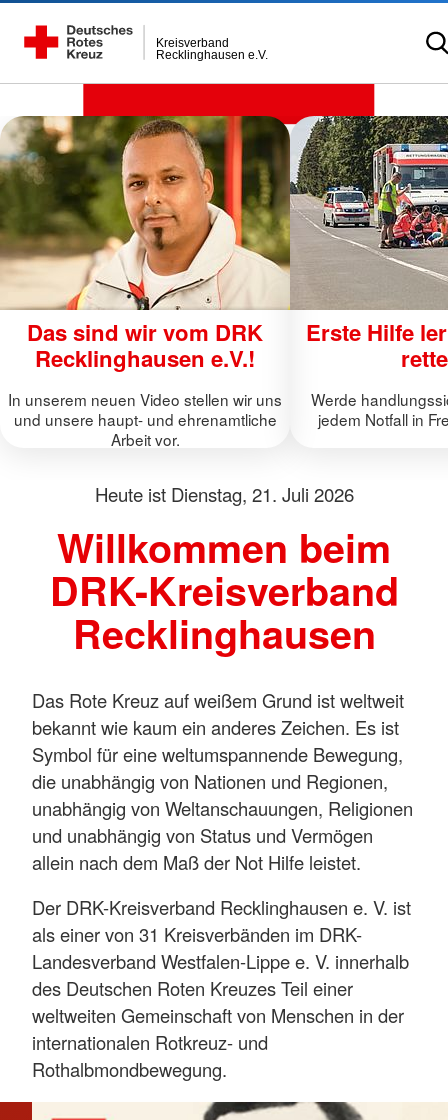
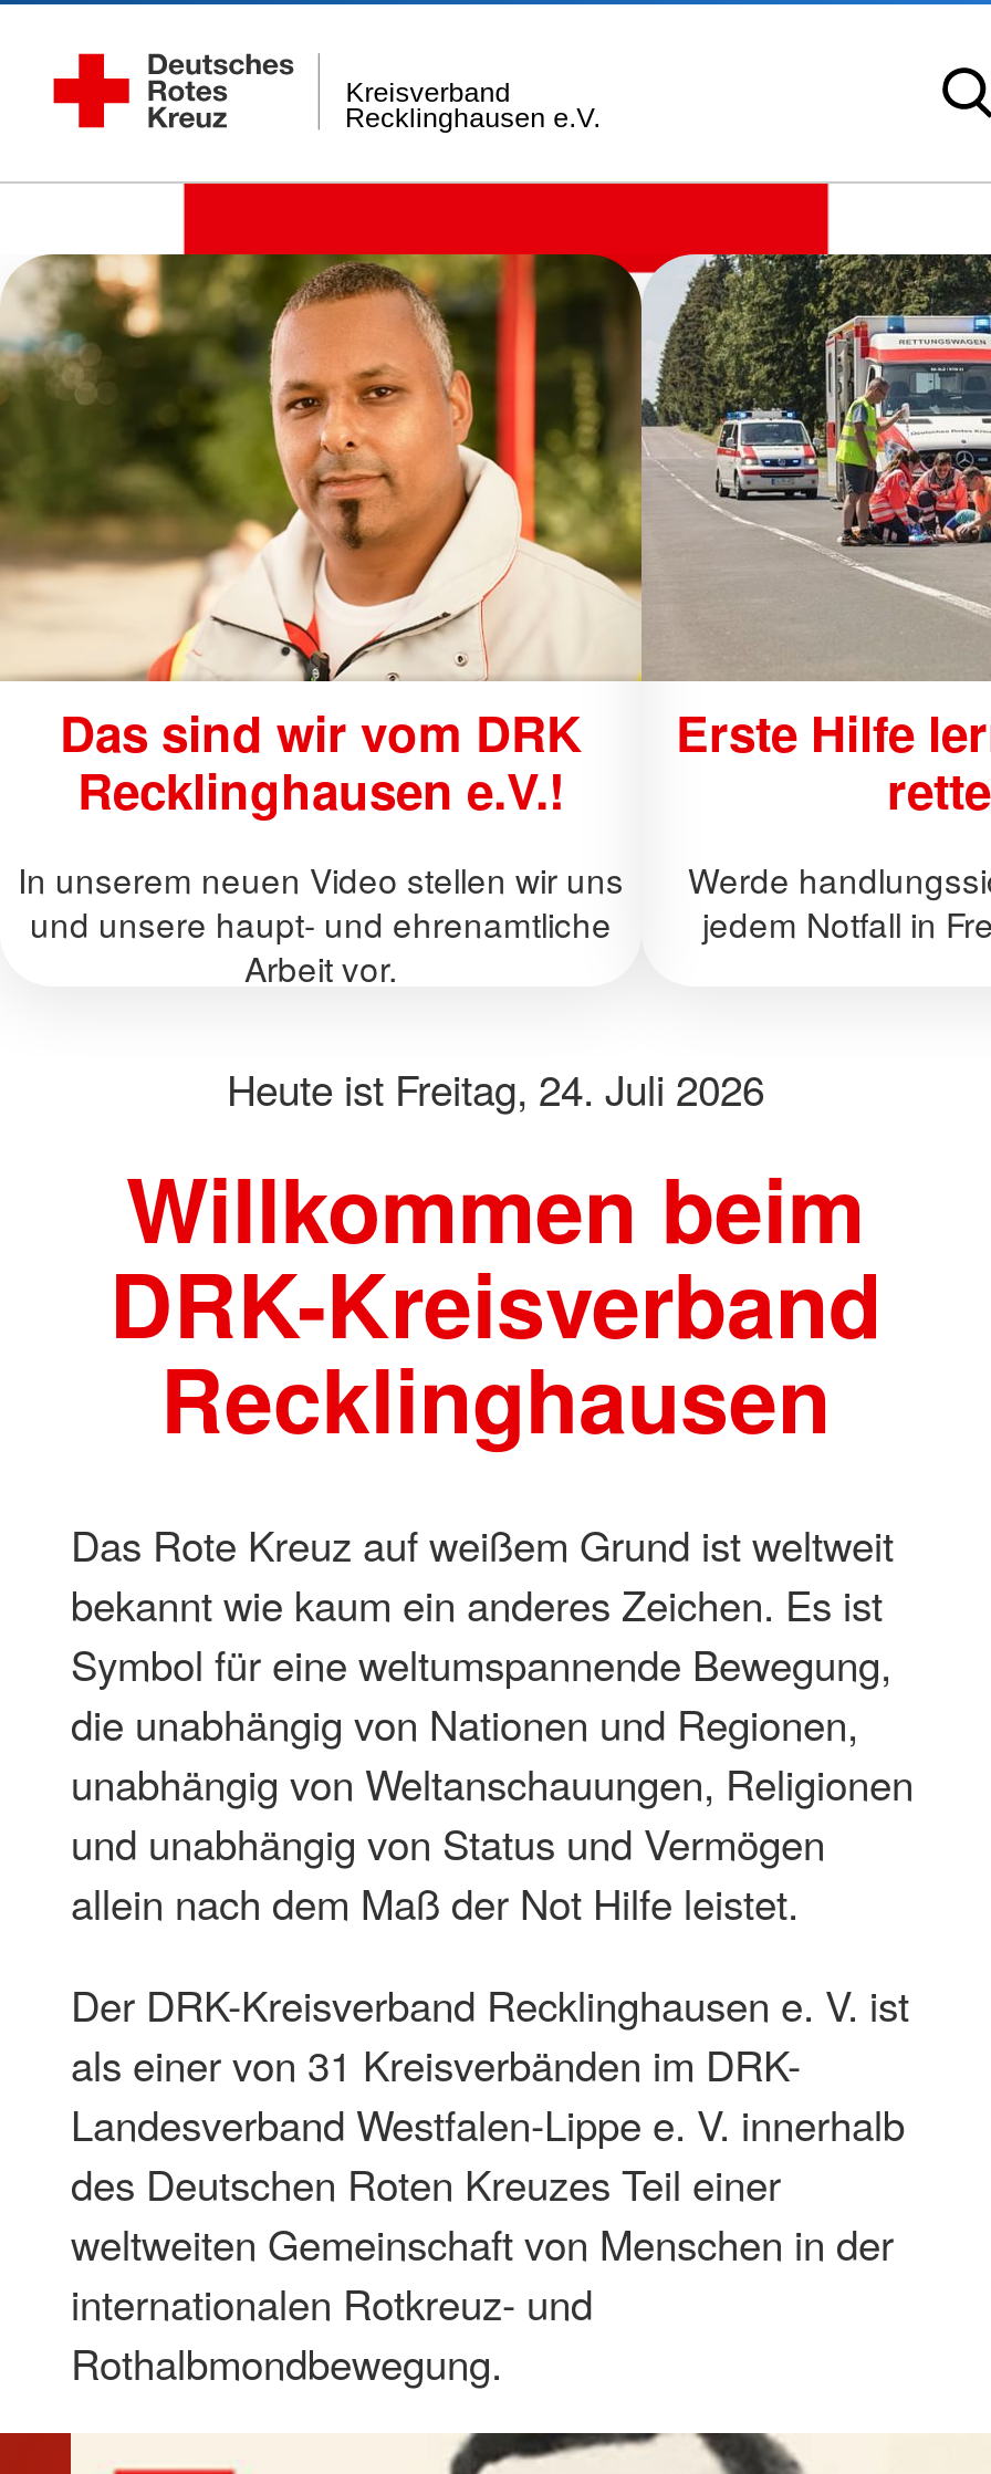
[94,481,353,507] Heute ist Dienstag, 21. Juli 2026 -> [227,1060,764,1118] Heute ist Freitag, 24. Juli 2026

